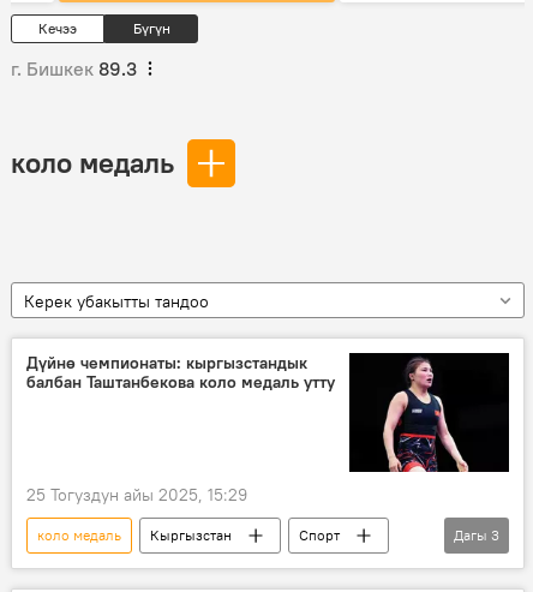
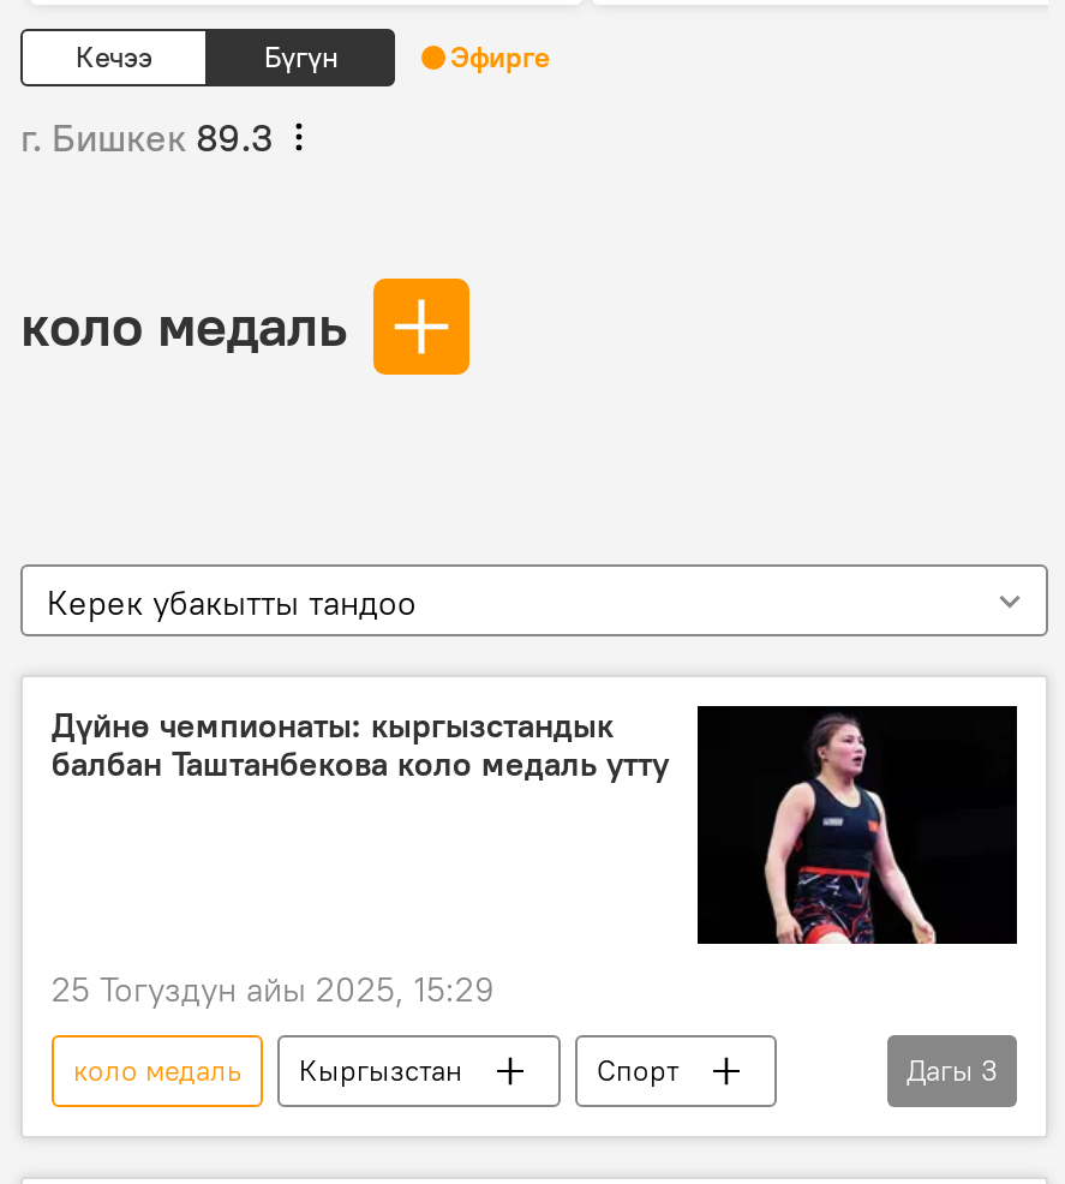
none -> [450,38,549,74] Эфирге

